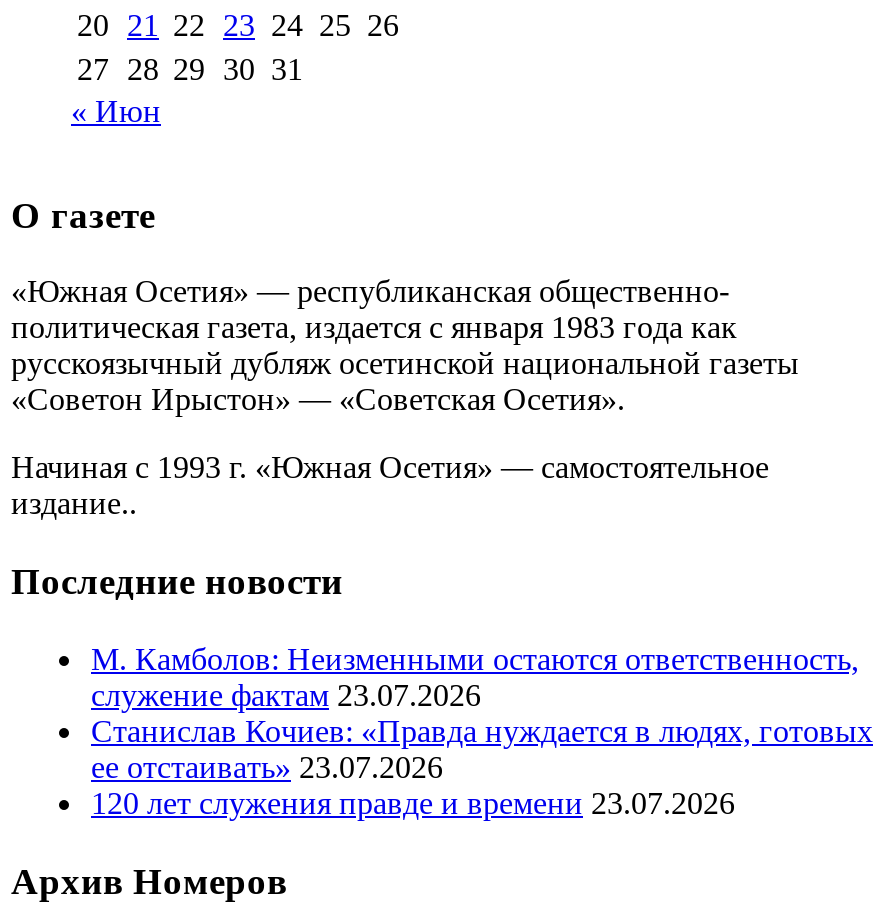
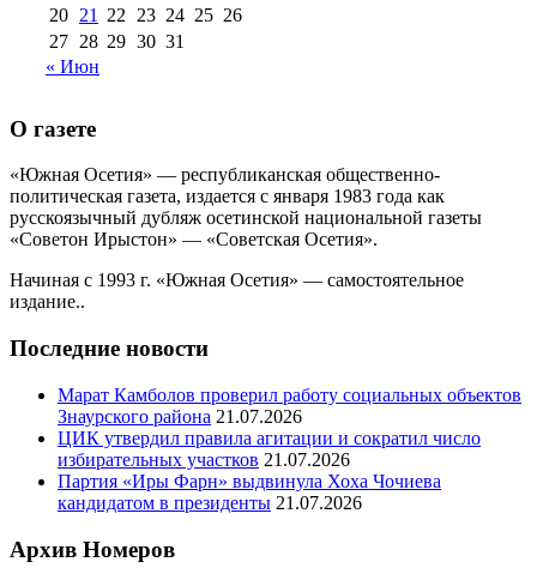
[91,642,873,820] М. Камболов: Неизменными остаются ответственность, | служение фактам 23.07.2026 | Станислав Кочиев: «Правда нуждается в людях, готовых | ее отстаивать» 23.07.2026 | 120 лет служения правде и времени 23.07.2026 -> [58,385,521,513] Марат Камболов проверил работу социальных объектов | Знаурского района 21.07.2026 | ЦИК утвердил правила агитации и сократил число | избирательных участков 21.07.2026 | Партия «Иры Фарн» выдвинула Хоха Чочиева | кандидатом в президенты 21.07.2026

